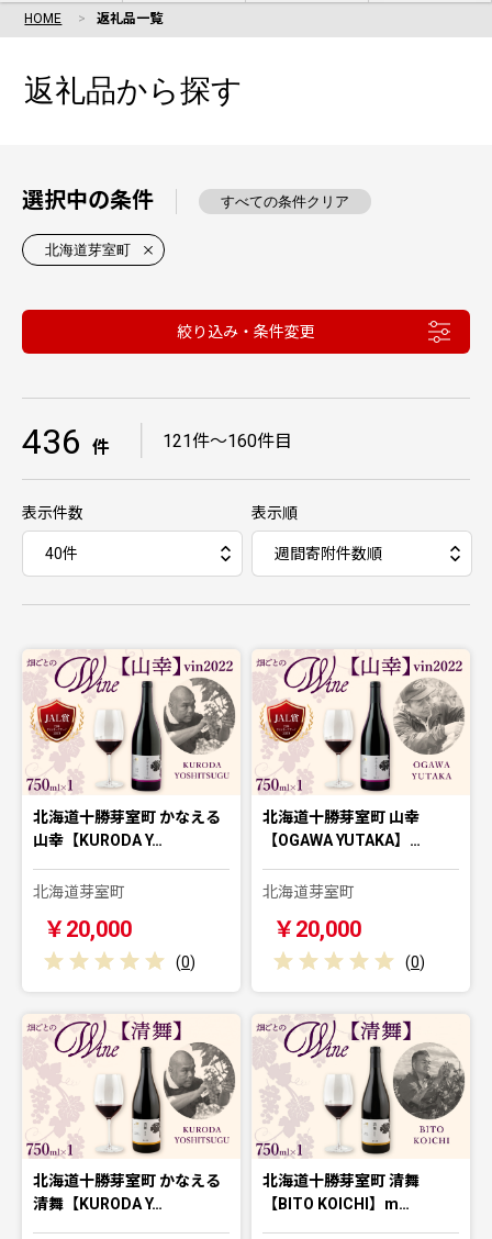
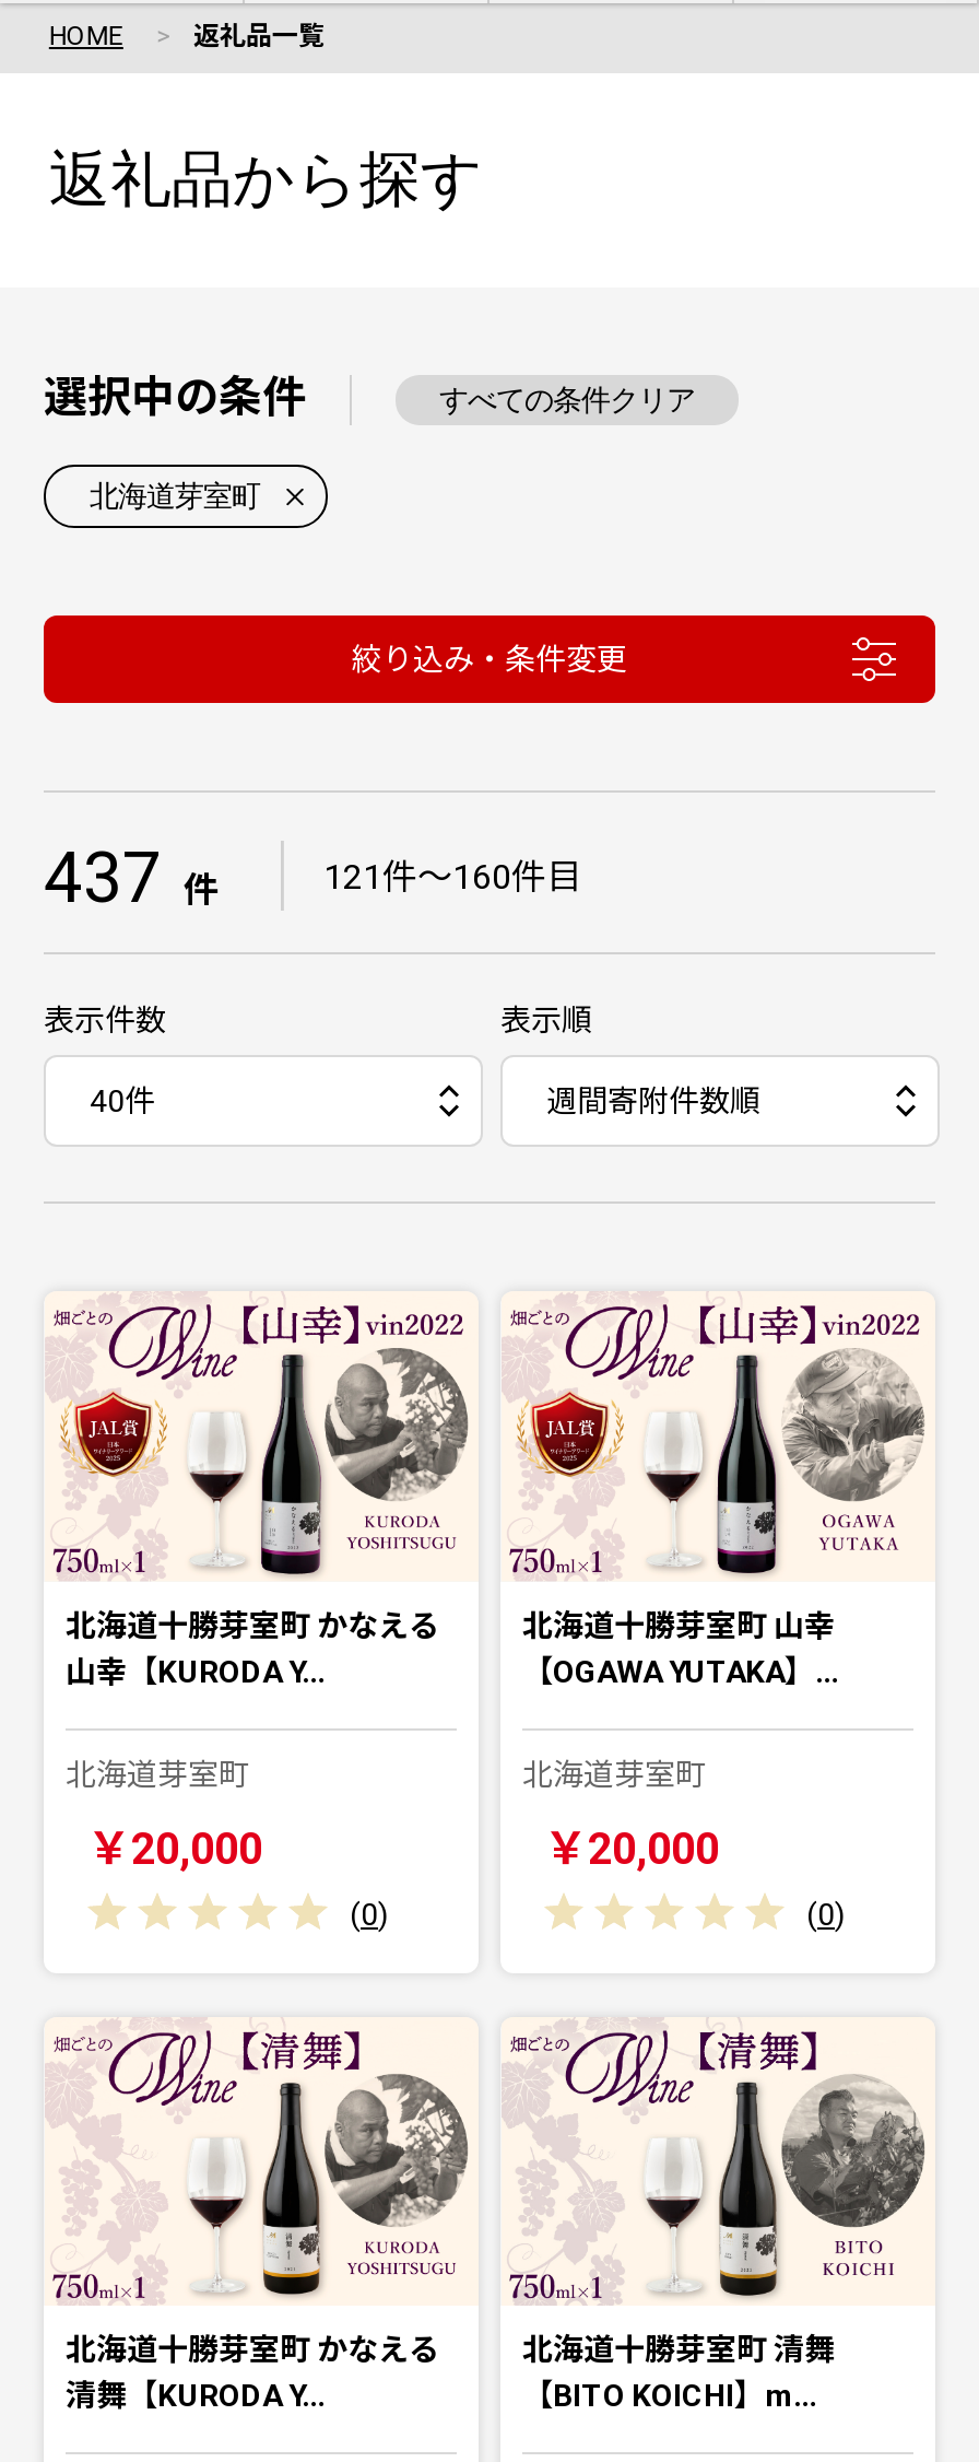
[22,421,292,462] 436 件 ｜ 121件〜160件目 -> [44,836,581,919] 437 件 ｜ 121件〜160件目

